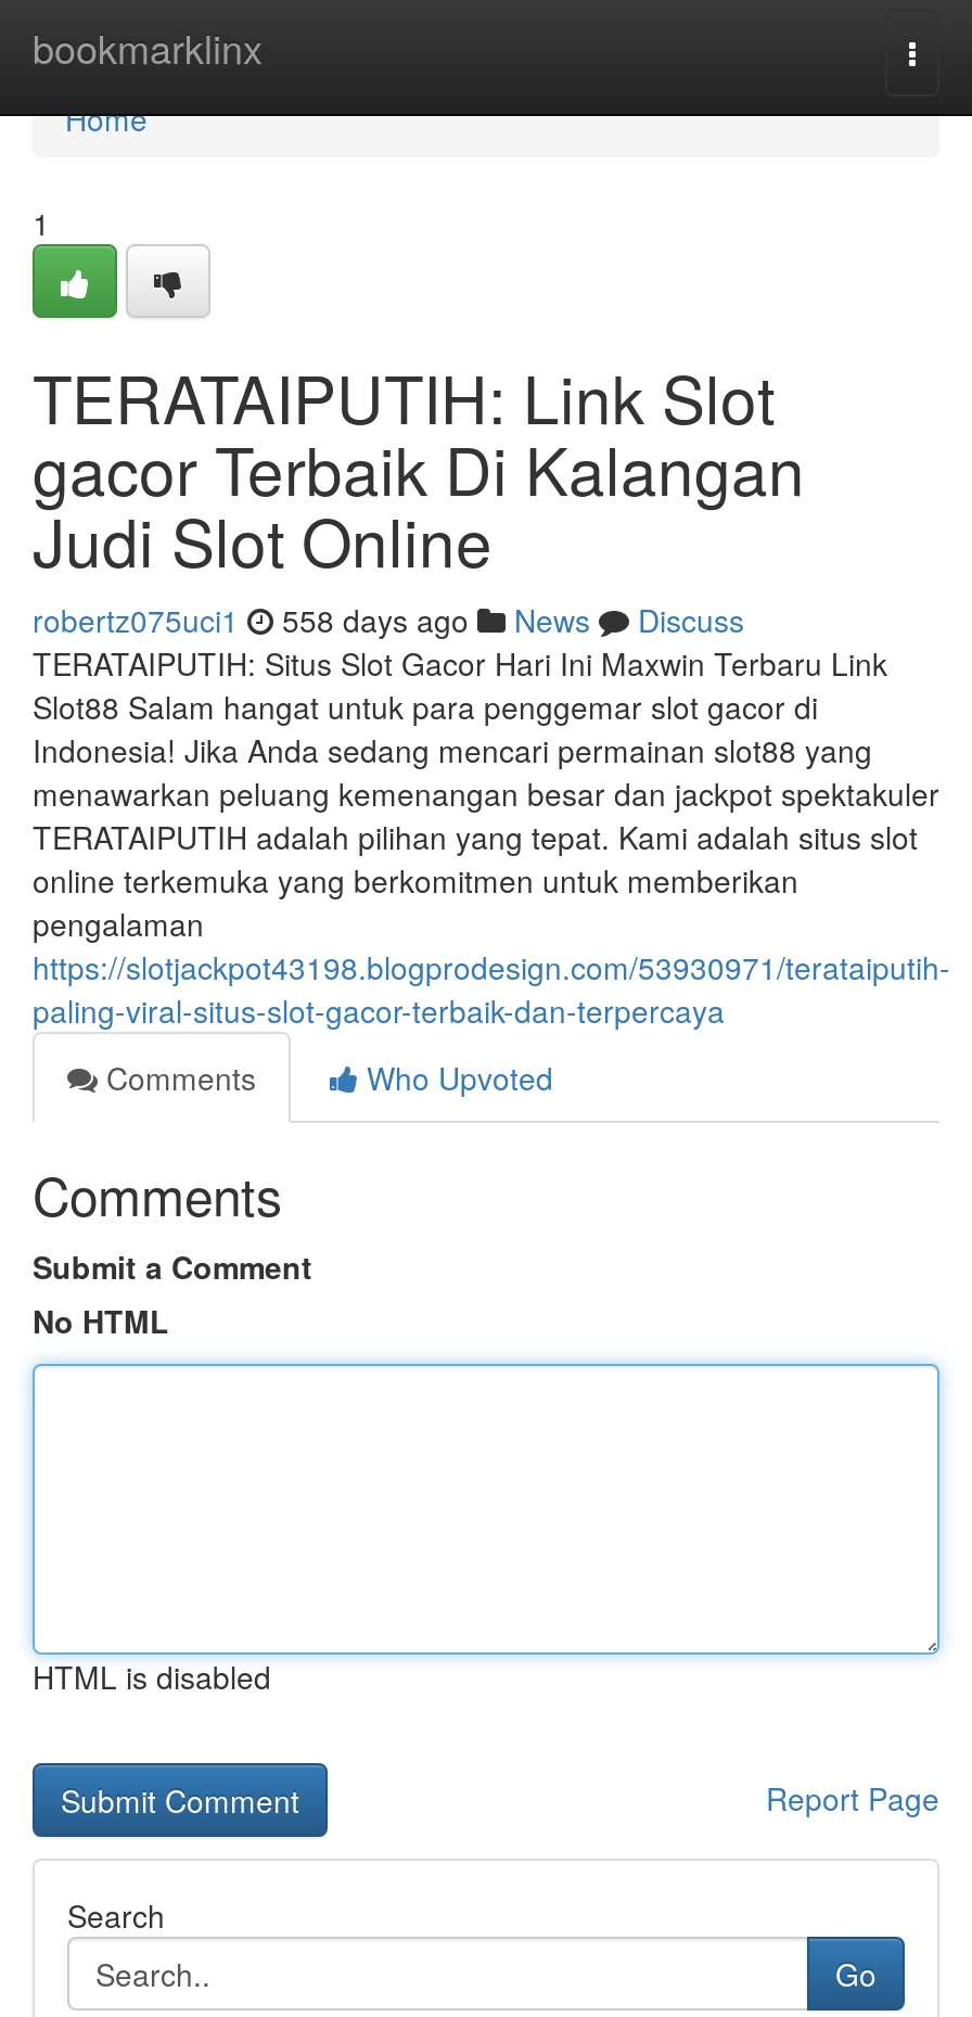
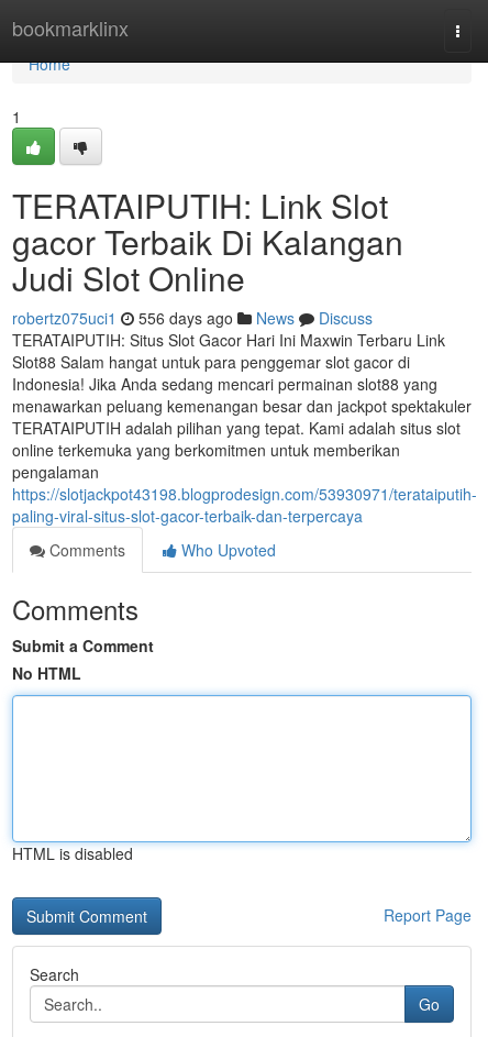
[33,598,744,641] robertz075uci1 558 days ago News Discuss -> [12,307,373,329] robertz075uci1 556 days ago News Discuss

